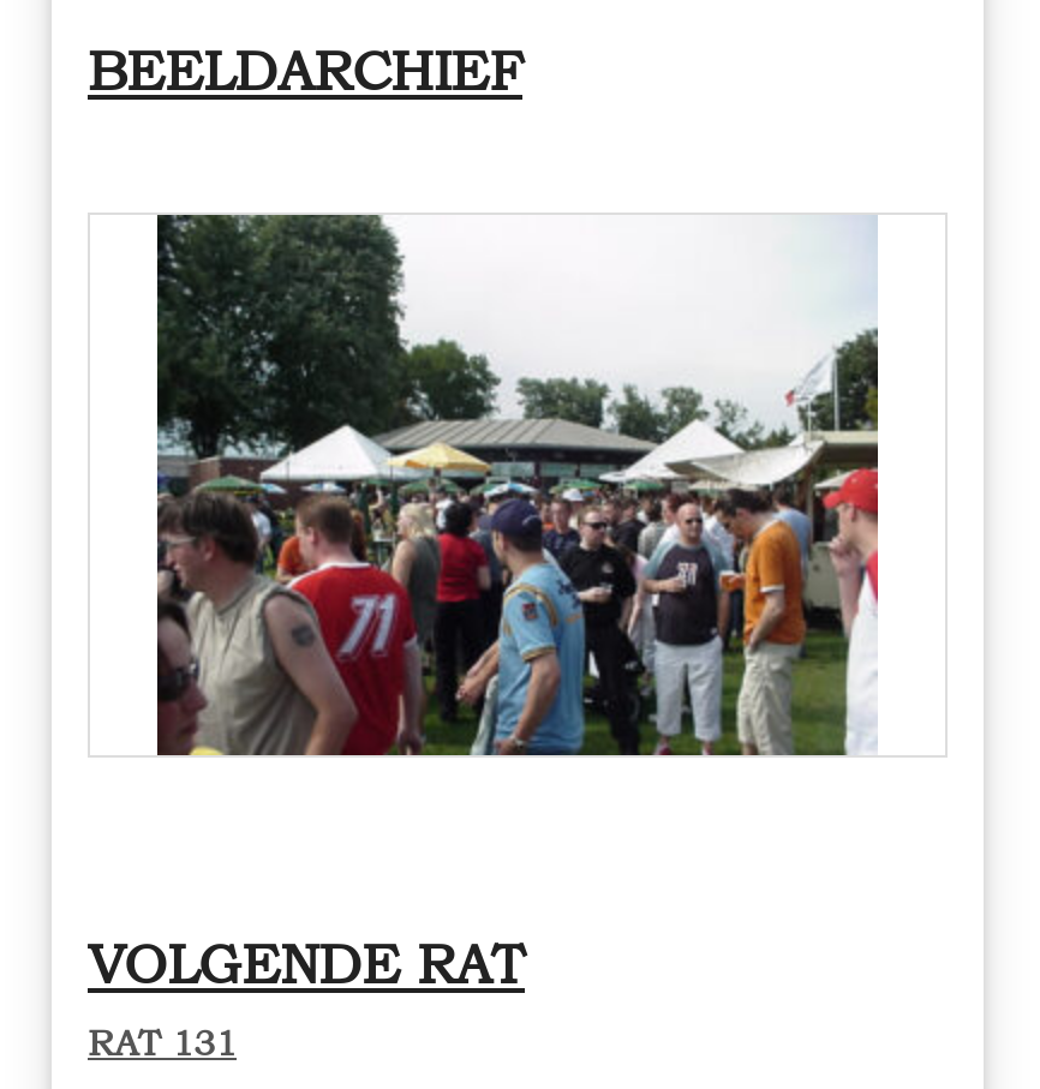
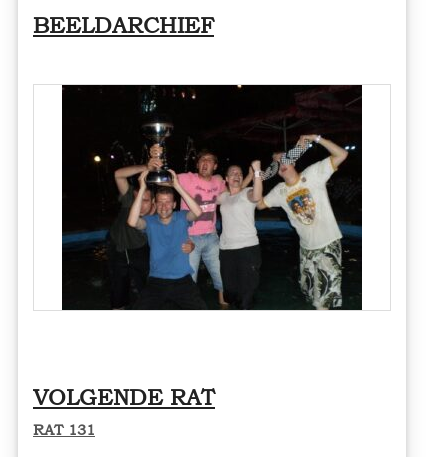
[155,213,880,758] [image] -> [61,84,363,311] [image]

